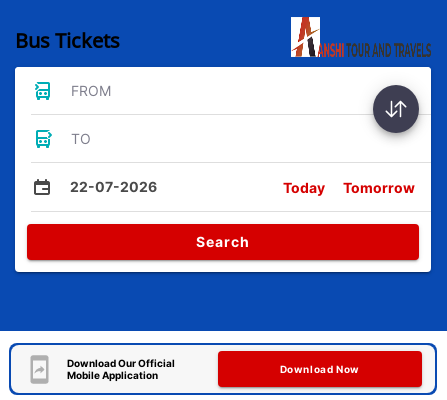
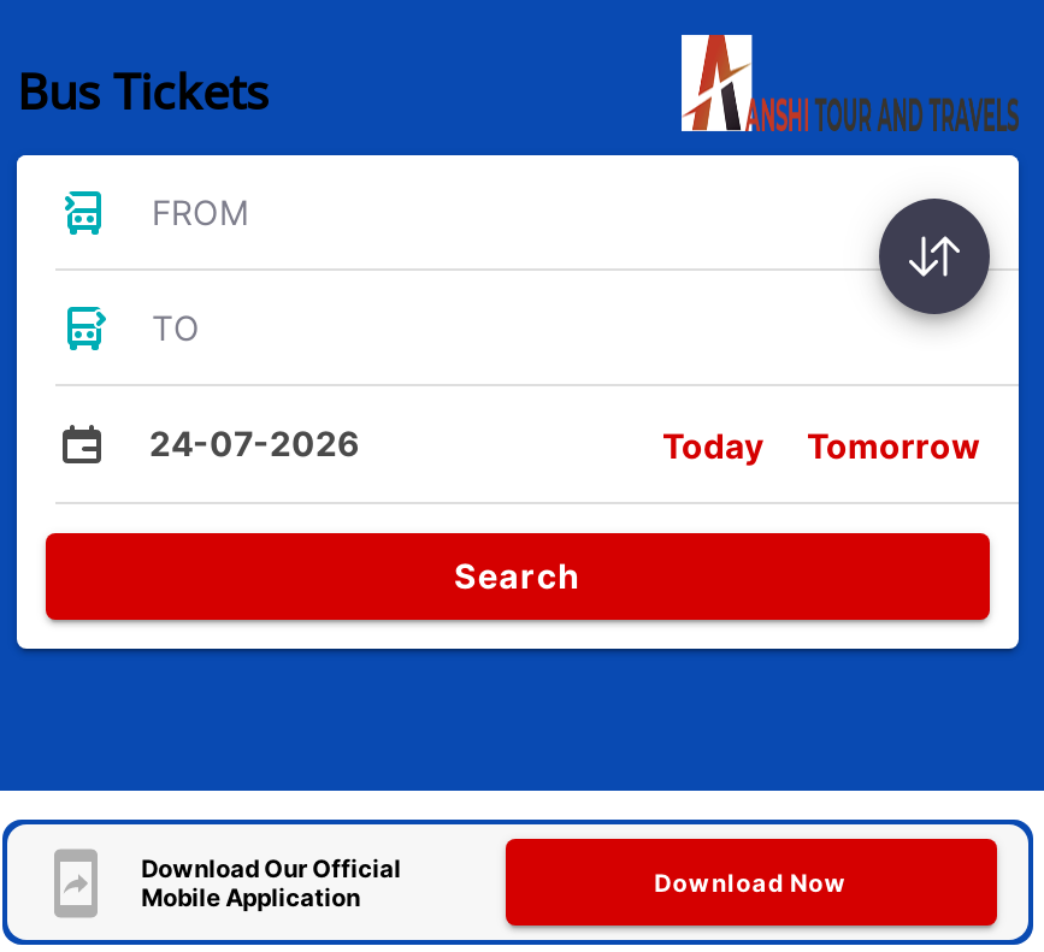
[70,178,157,195] 22-07-2026 -> [149,422,359,463] 24-07-2026

